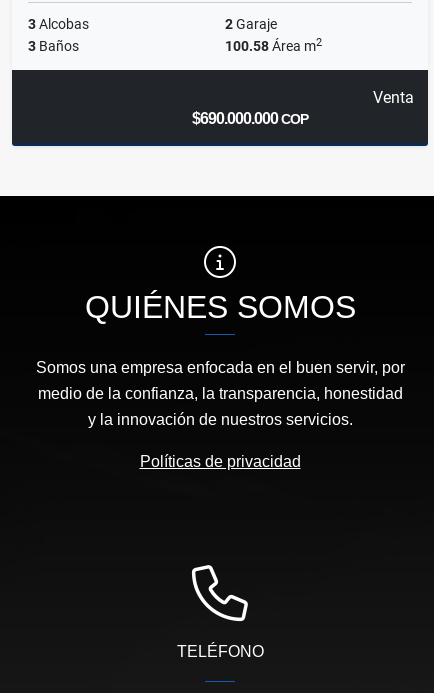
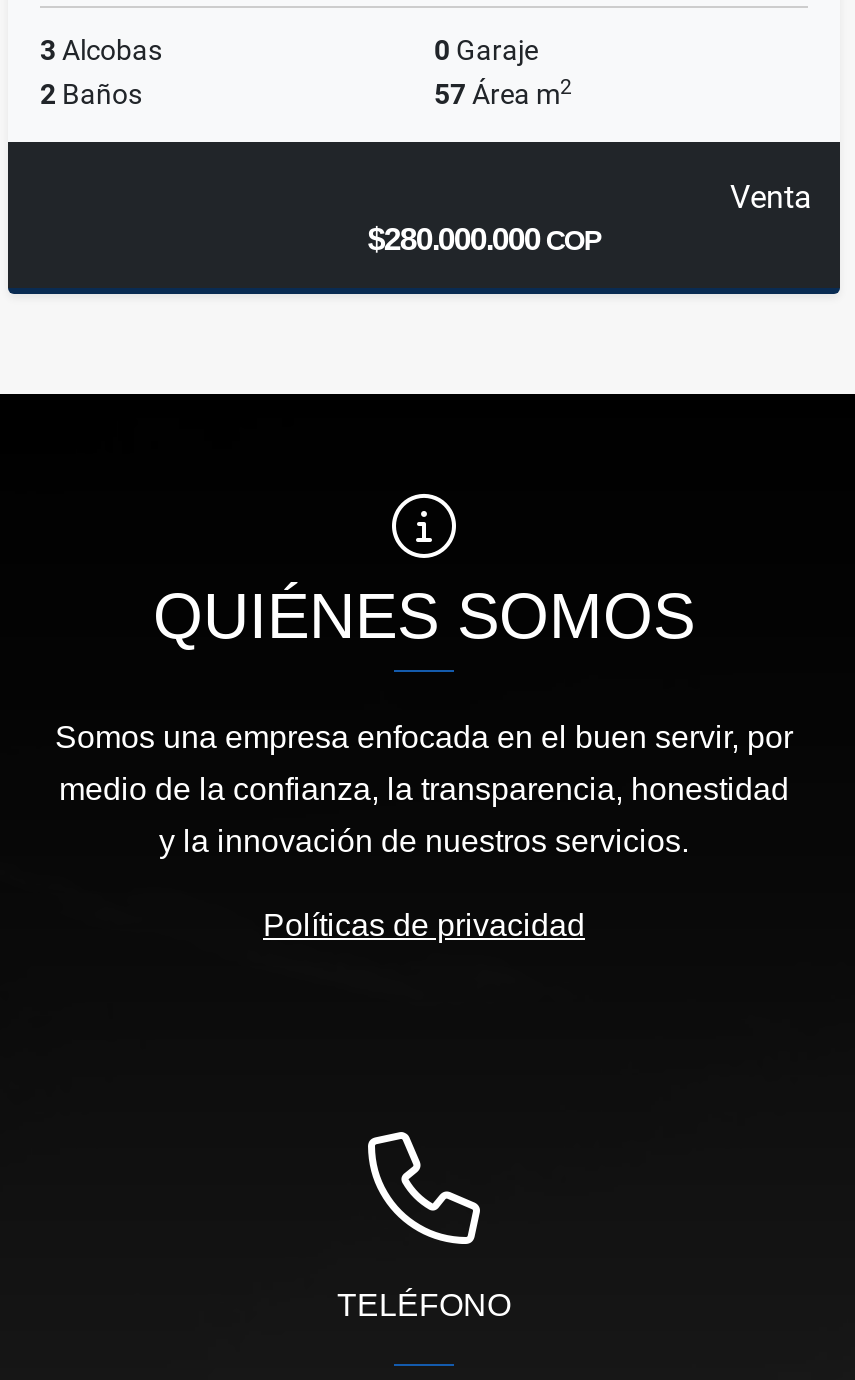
[225,16,277,32] 2 Garaje -> [434,34,538,66] 0 Garaje
[28,38,79,54] 3 Baños -> [40,78,142,110] 2 Baños
[225,36,322,54] 100.58 Área m2 -> [434,74,572,110] 57 Área m2
[192,110,308,127] $690.000.000 COP -> [368,222,600,256] $280.000.000 COP

